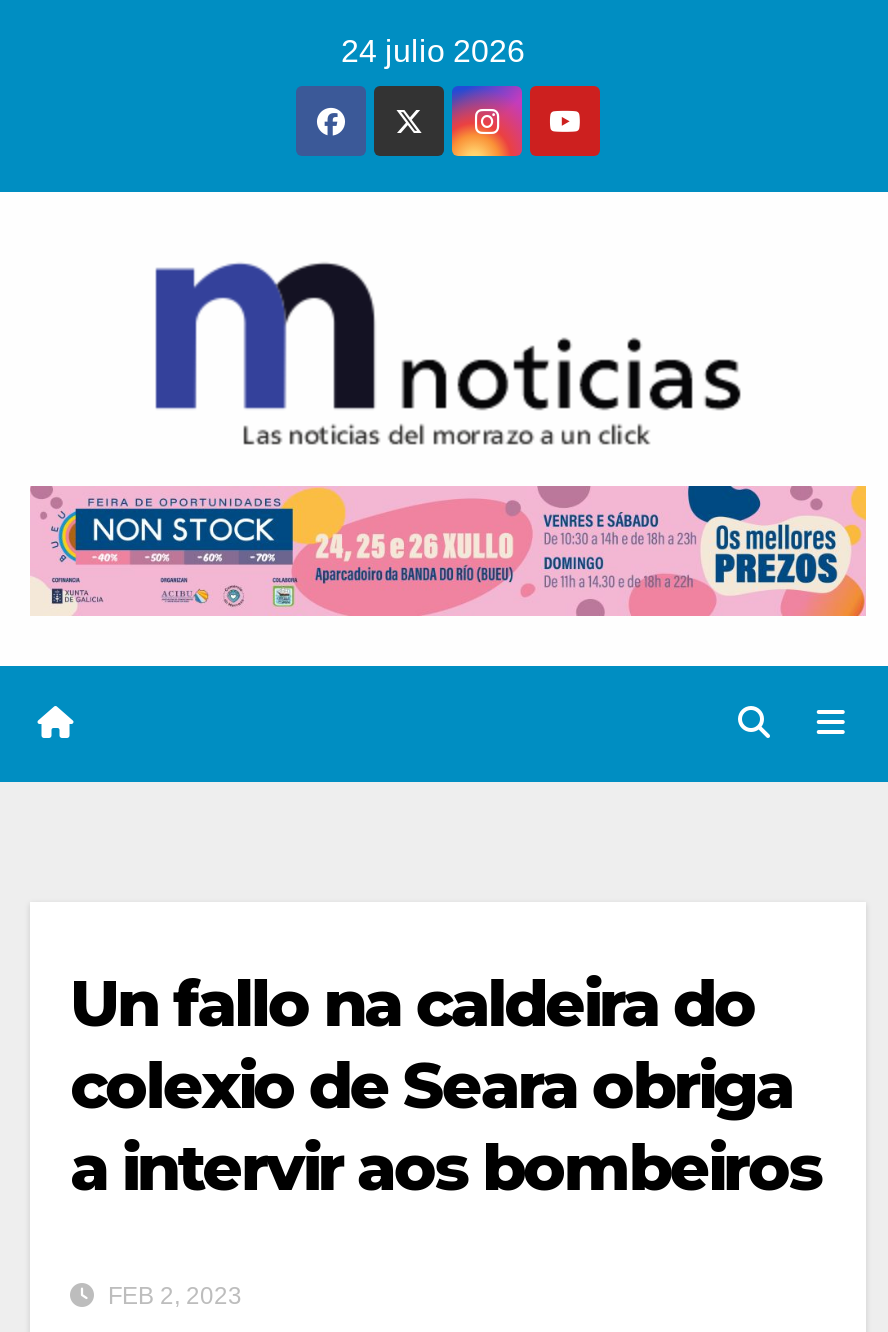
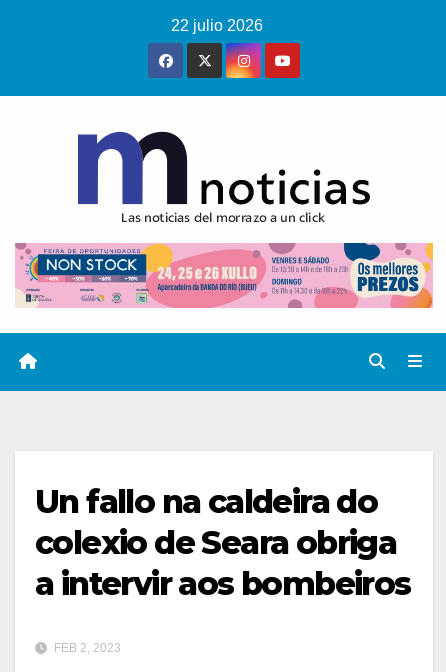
[341,34,525,68] 24 julio 2026 -> [170,17,262,34] 22 julio 2026

